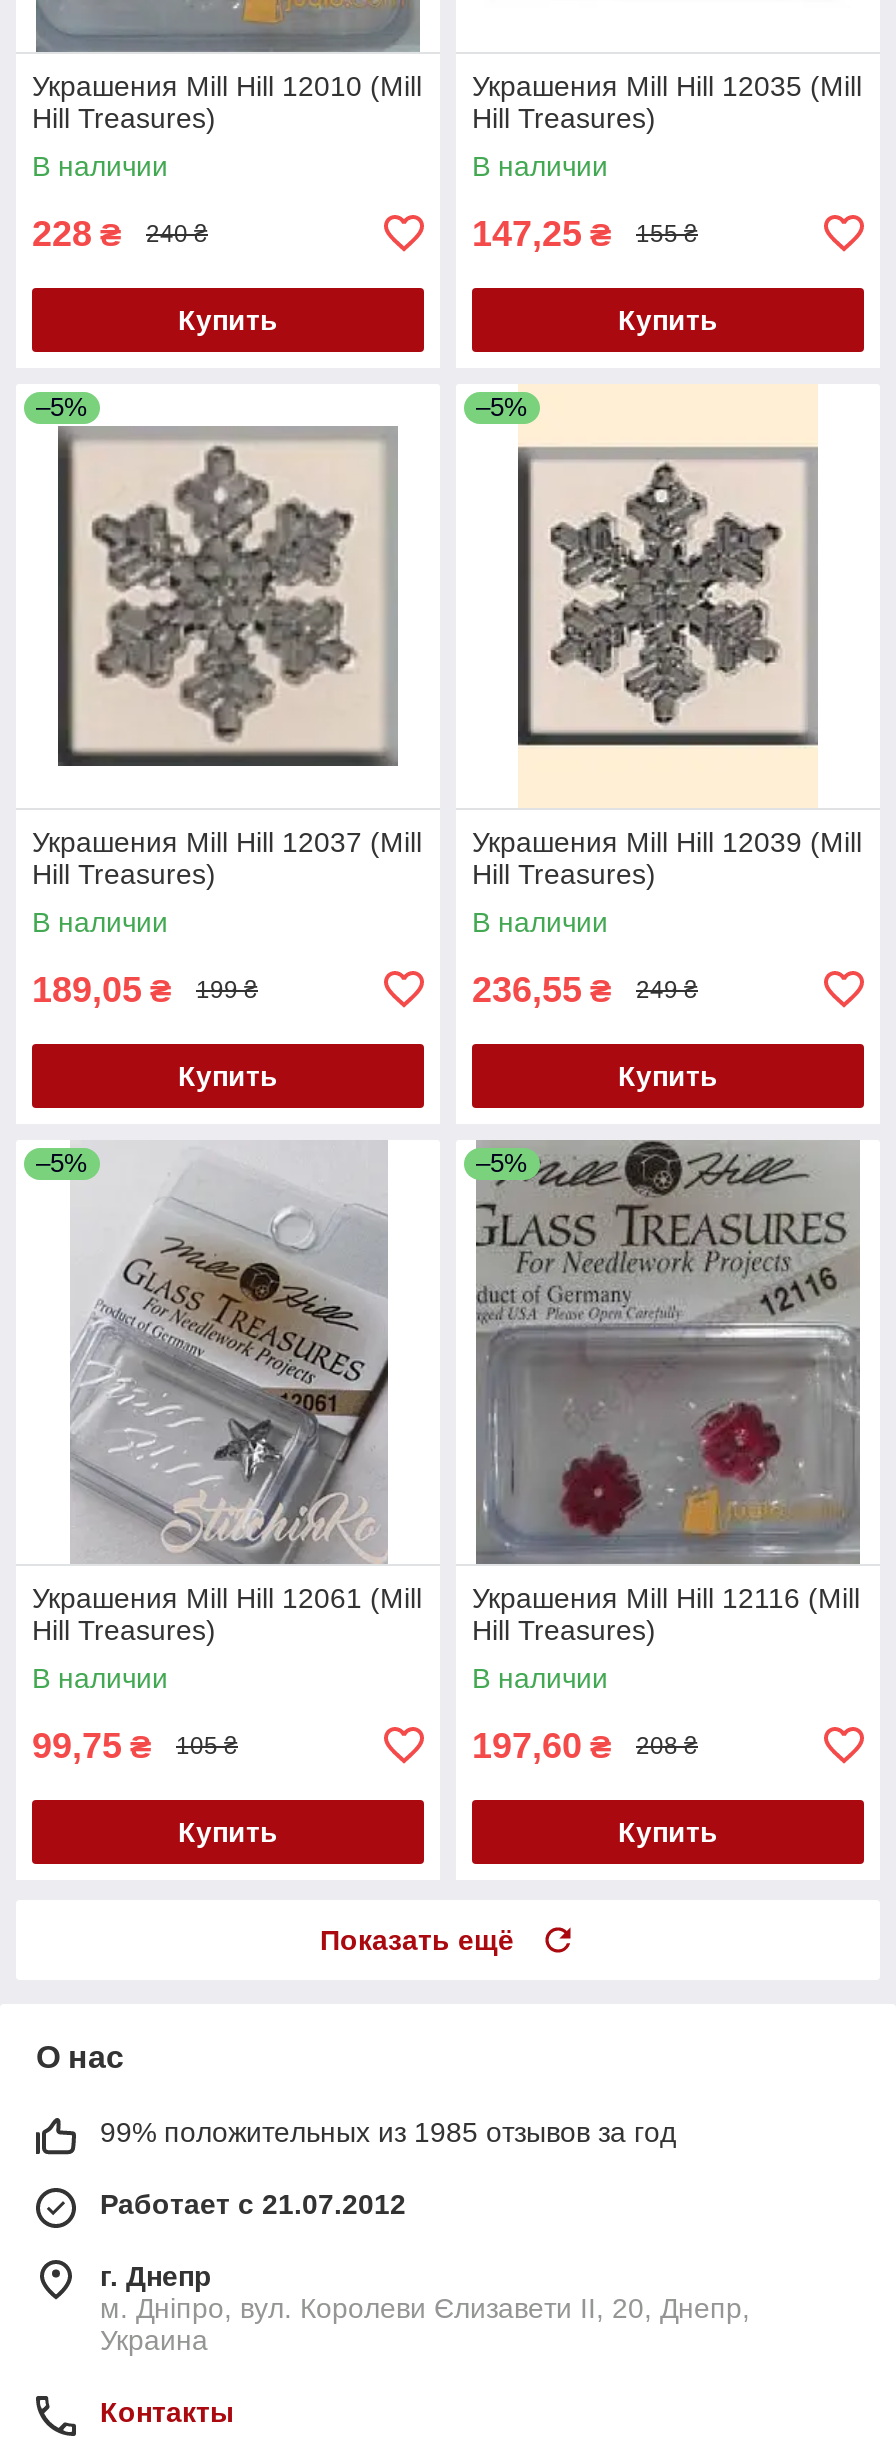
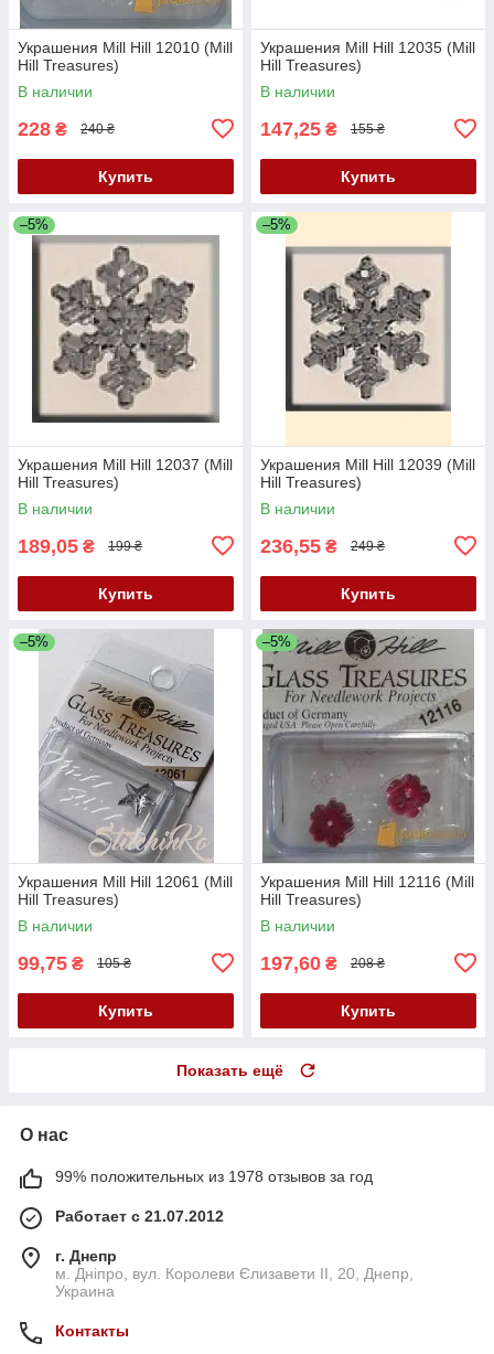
[100,2116,676,2148] 99% положительных из 1985 отзывов за год -> [55,1167,373,1185] 99% положительных из 1978 отзывов за год

